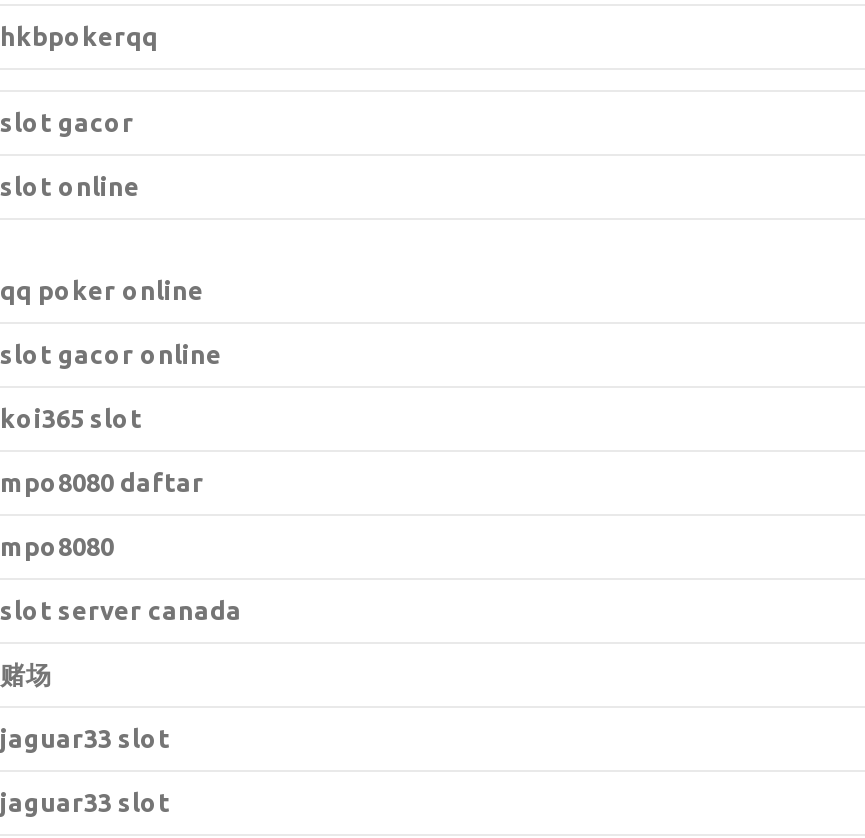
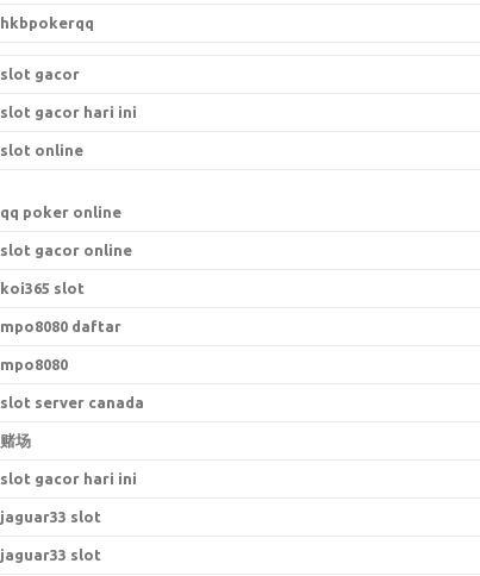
none -> [0,104,137,120] slot gacor hari ini
none -> [0,470,137,487] slot gacor hari ini

